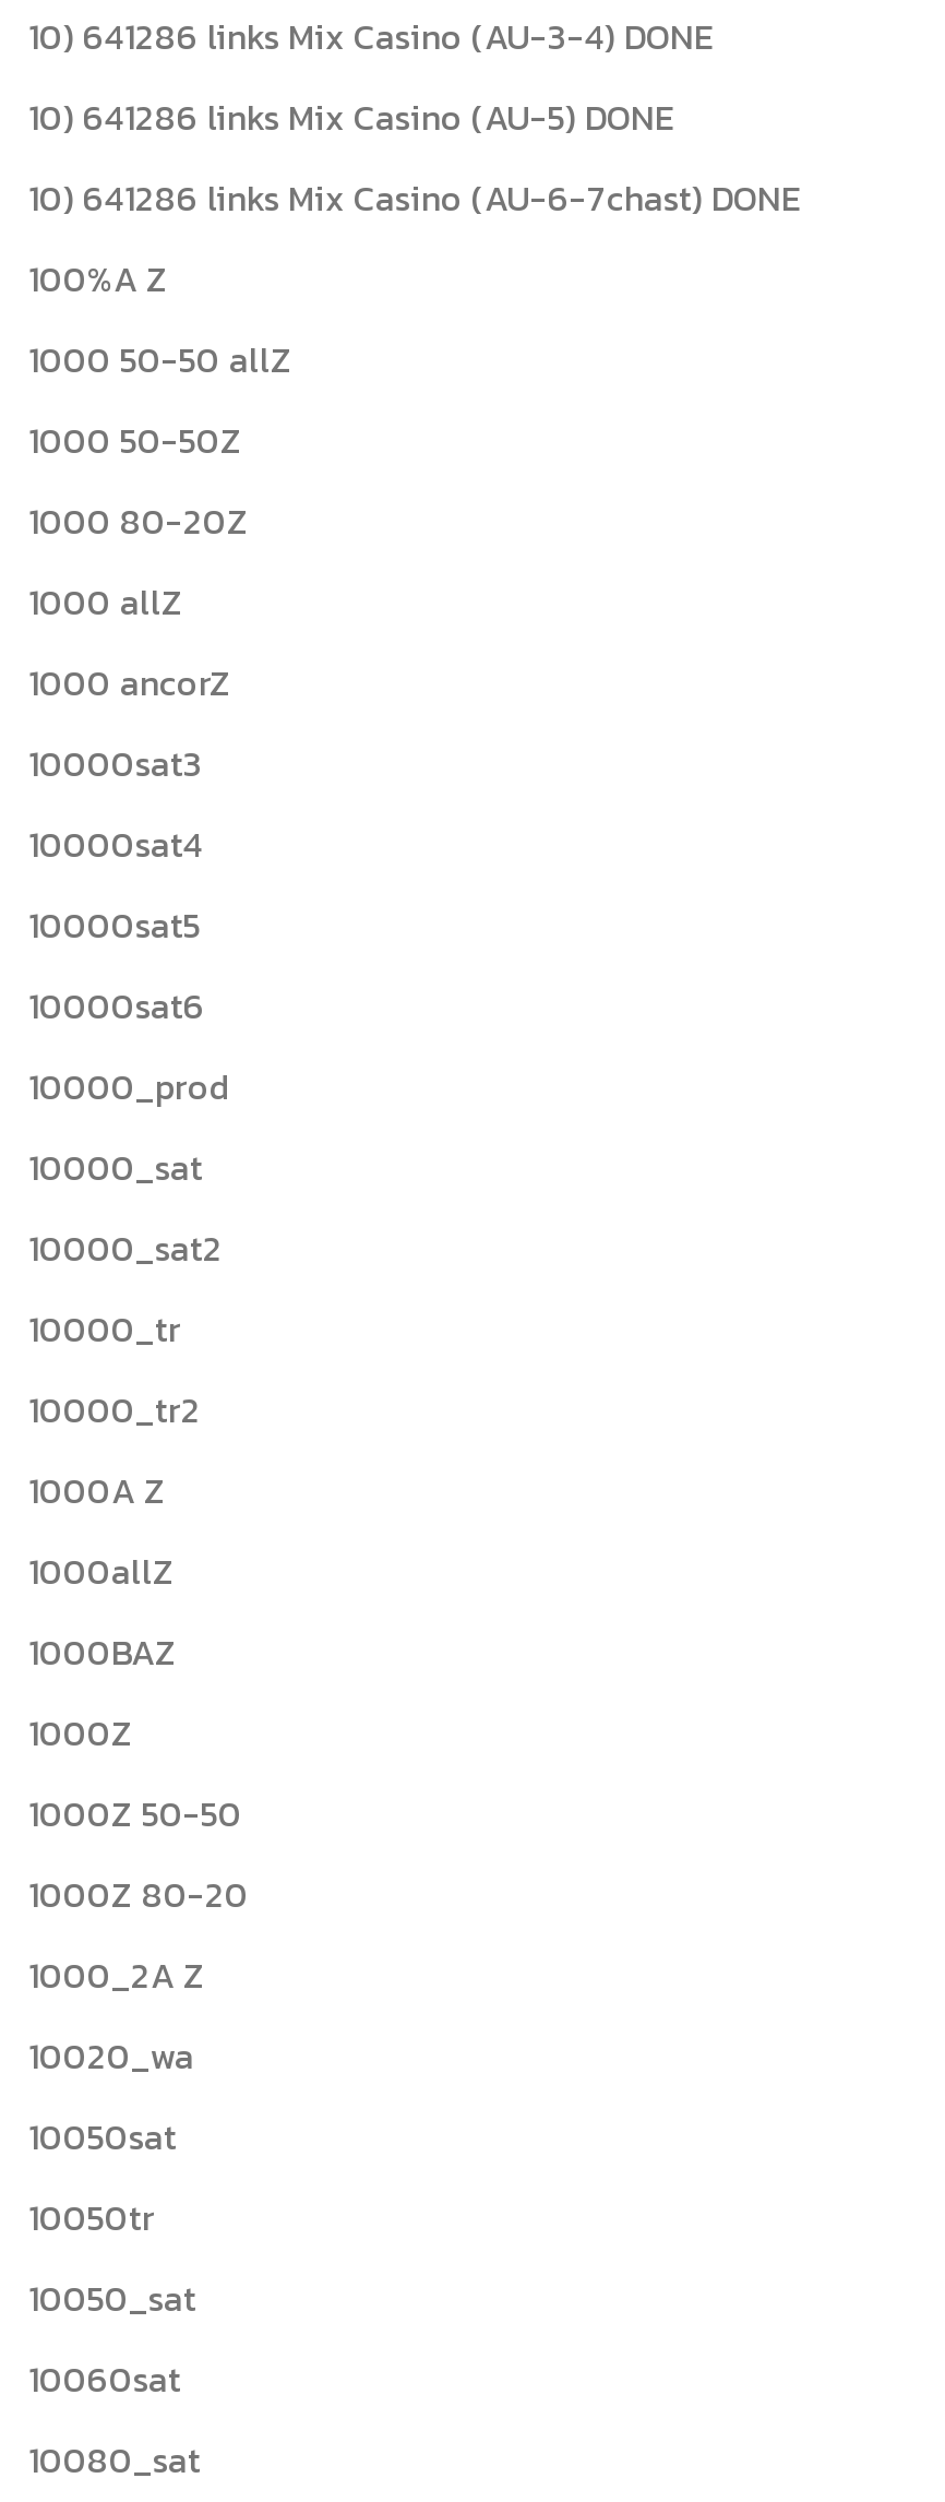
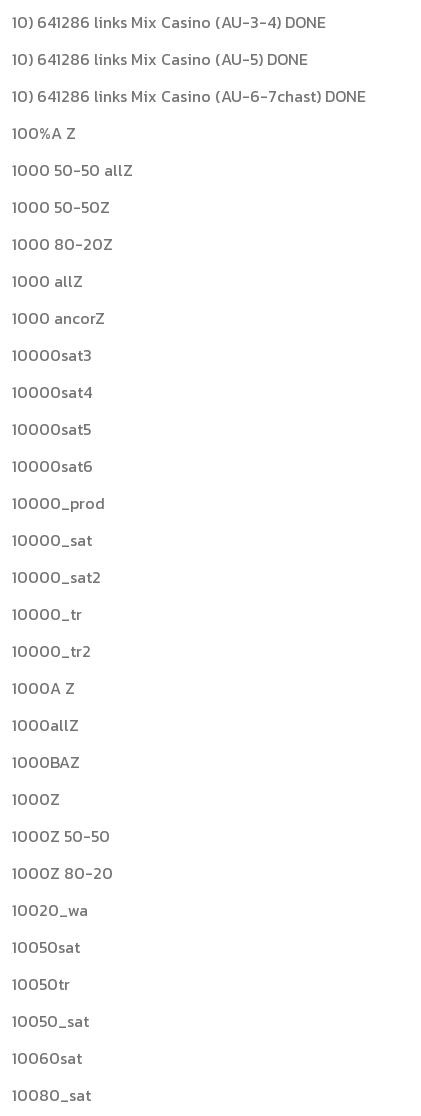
[28,1949,205,2001] 1000_2A Z -> none

